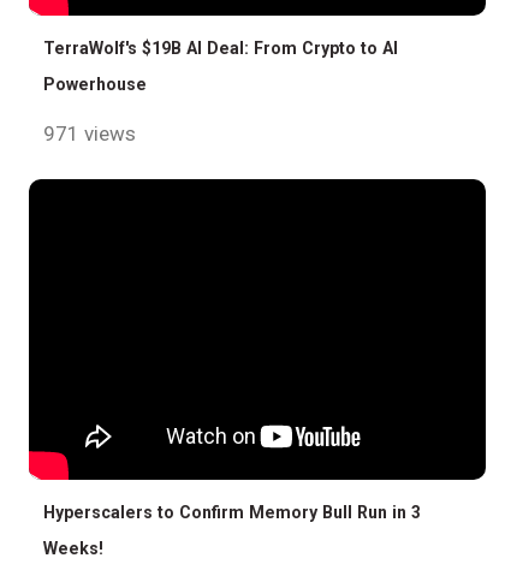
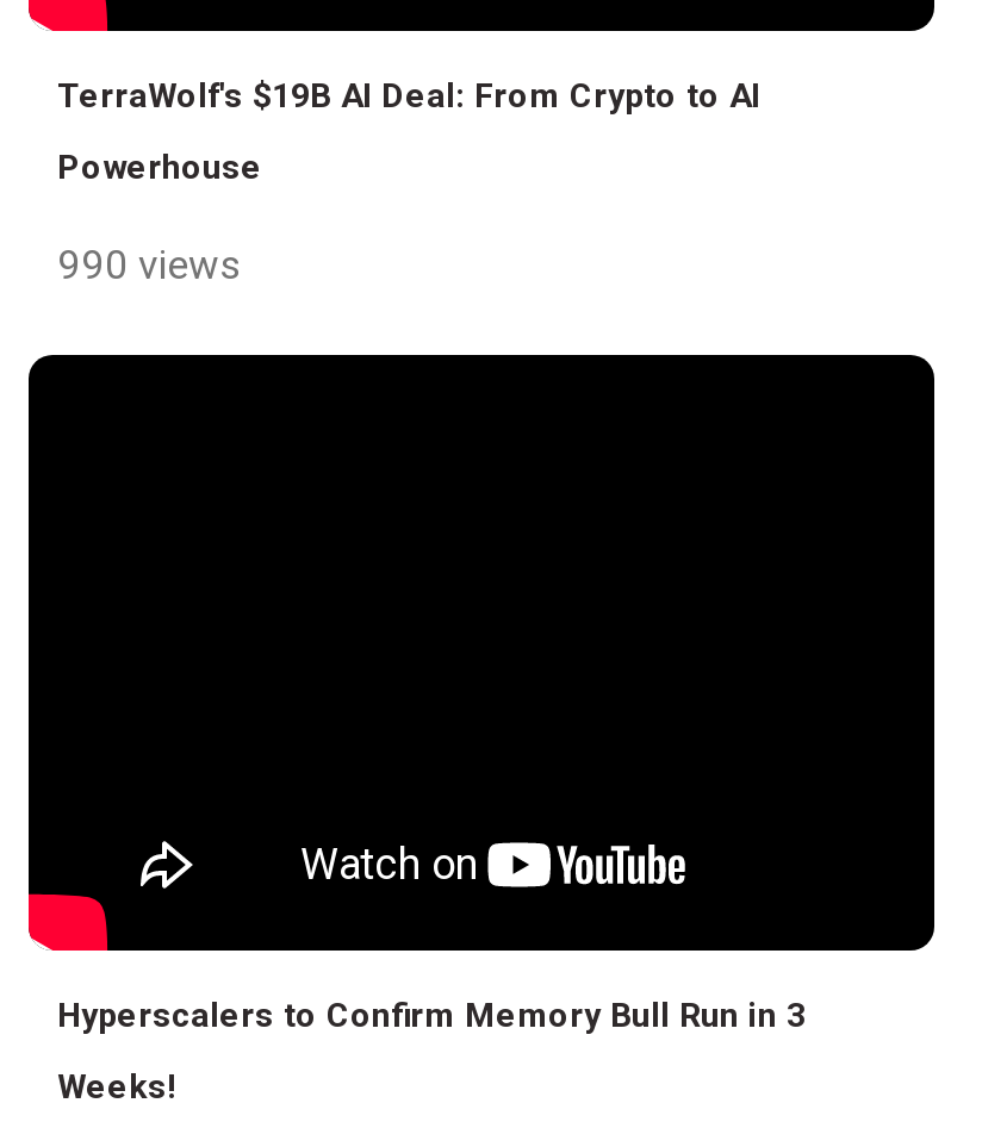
[43,121,136,146] 971 views -> [57,241,241,288] 990 views

